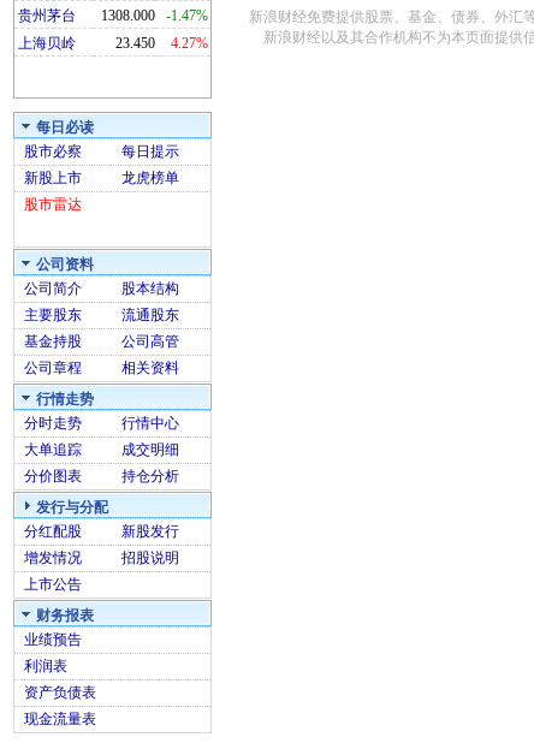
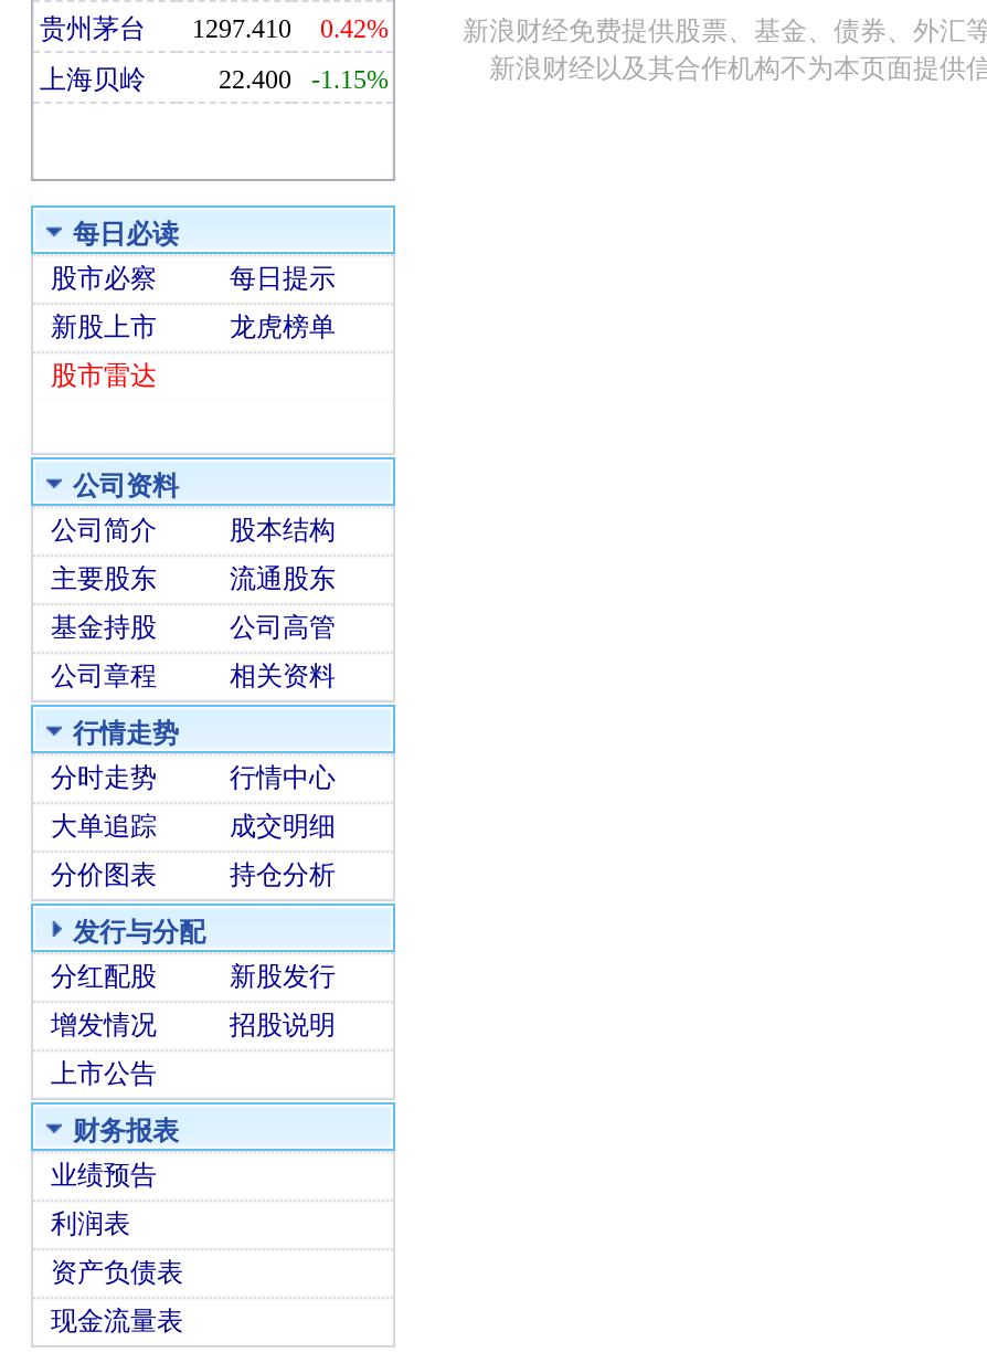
[101,7,155,24] 1308.000 -> [192,13,291,44] 1297.410
[166,7,208,24] -1.47% -> [320,13,389,44] 0.42%
[115,35,155,52] 23.450 -> [219,64,291,95] 22.400
[171,35,208,52] 4.27% -> [311,64,389,95] -1.15%

